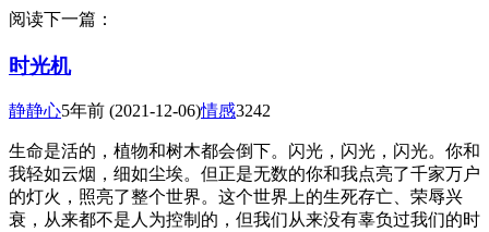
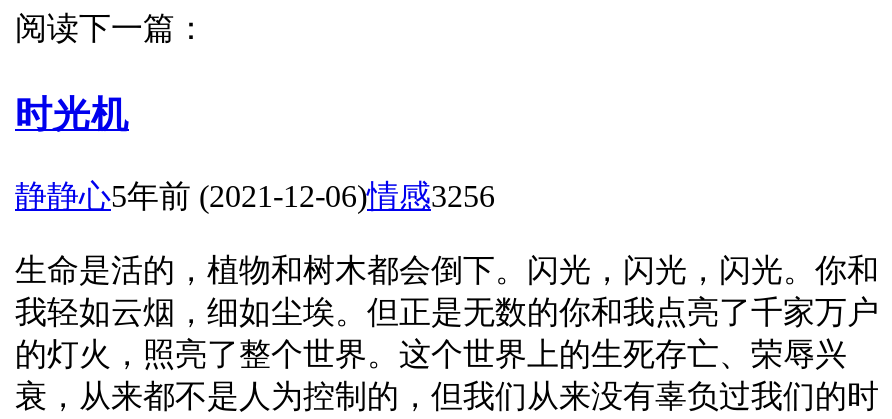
[9,102,271,120] 静静心5年前(2021-12-06)情感3242 -> [15,180,495,214] 静静心5年前(2021-12-06)情感3256

